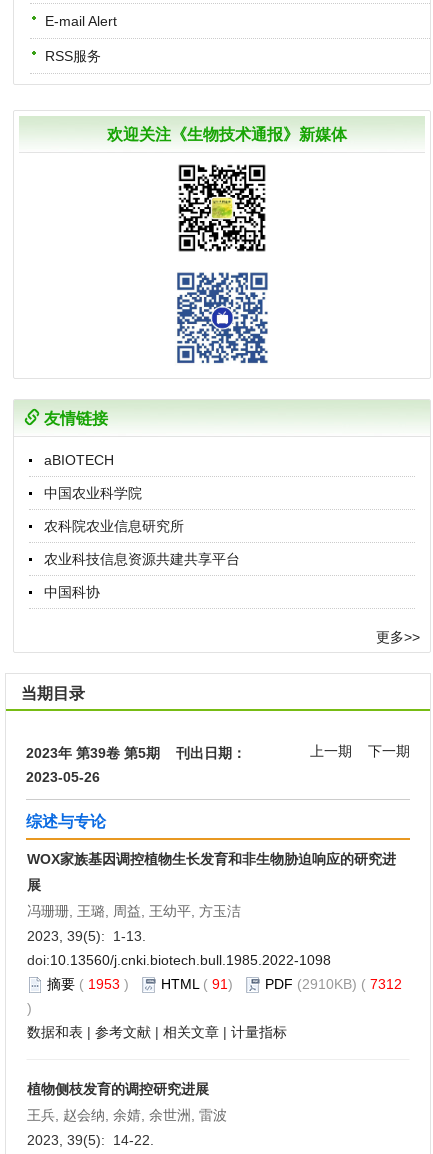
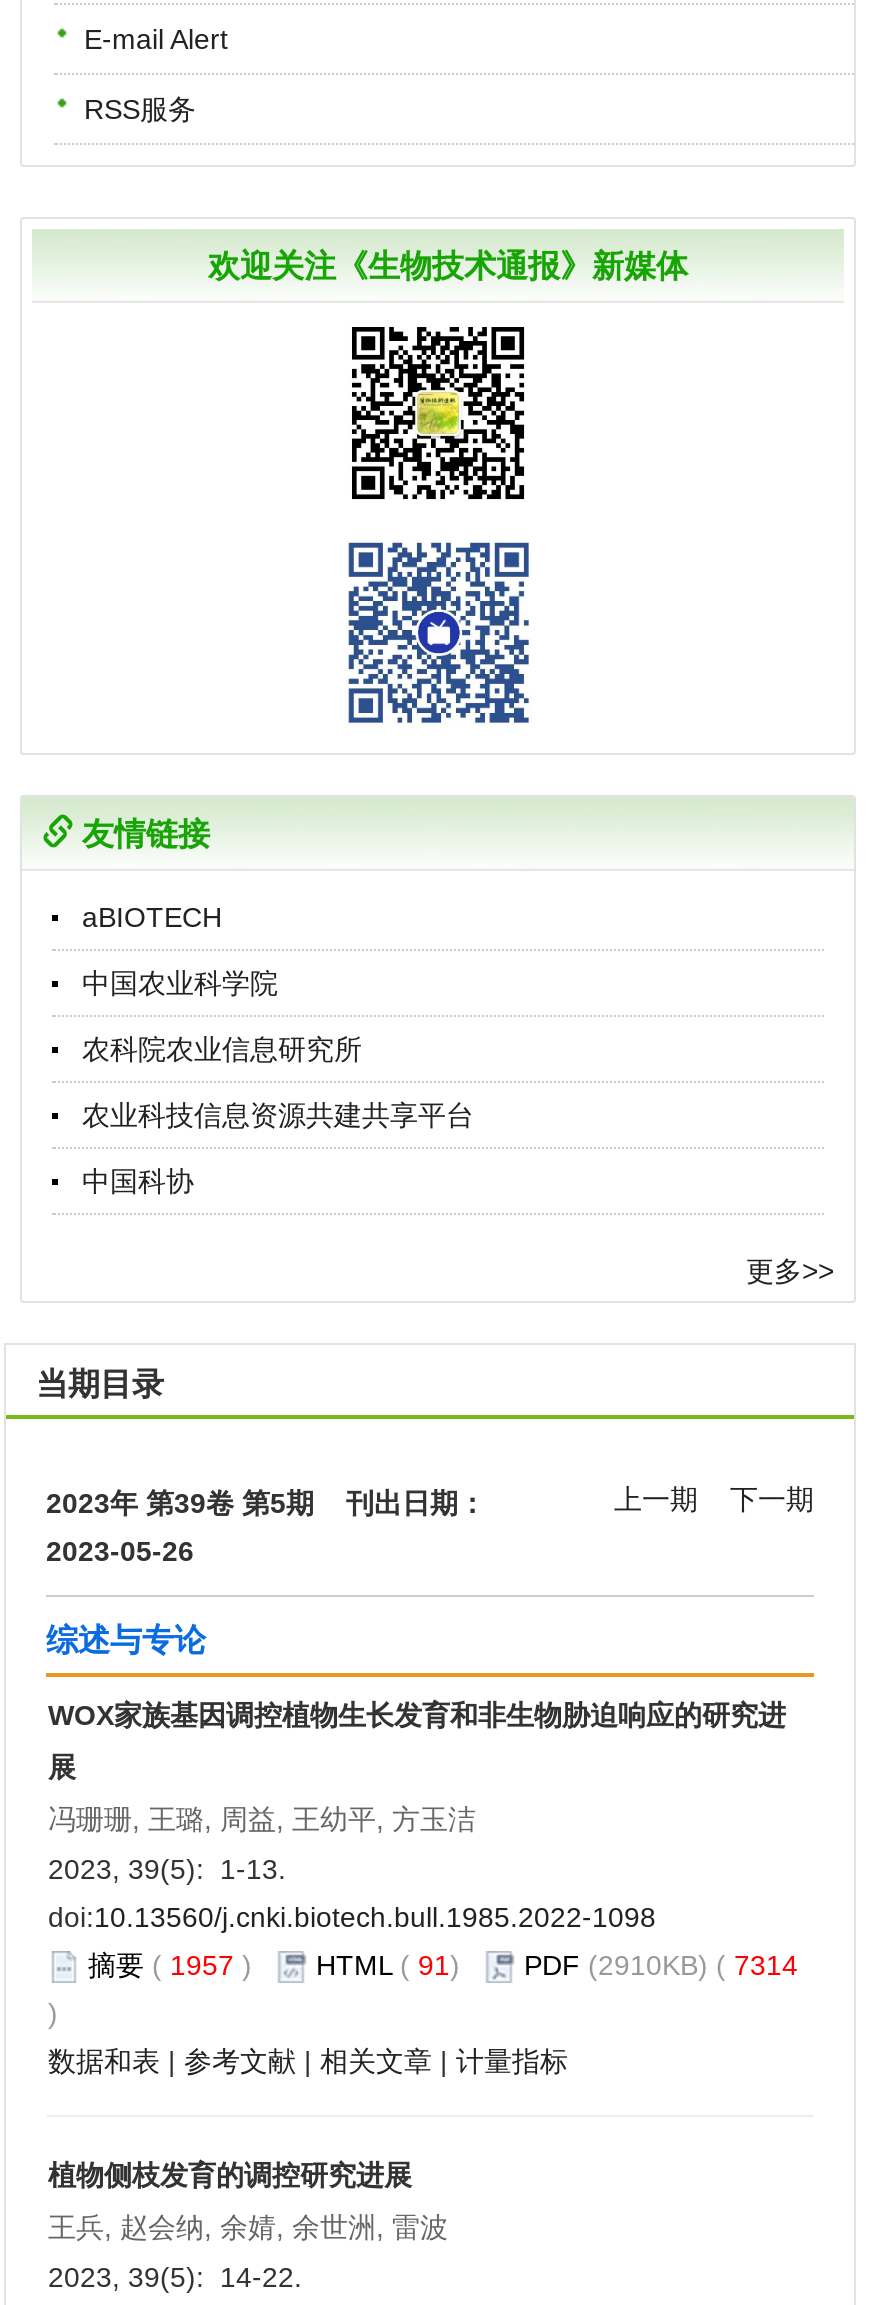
[47,976,141,992] 摘要(1953) -> [88,1949,276,1981] 摘要(1957)
[265,976,402,992] PDF (2910KB) (7312 -> [524,1949,798,1981] PDF (2910KB) (7314

